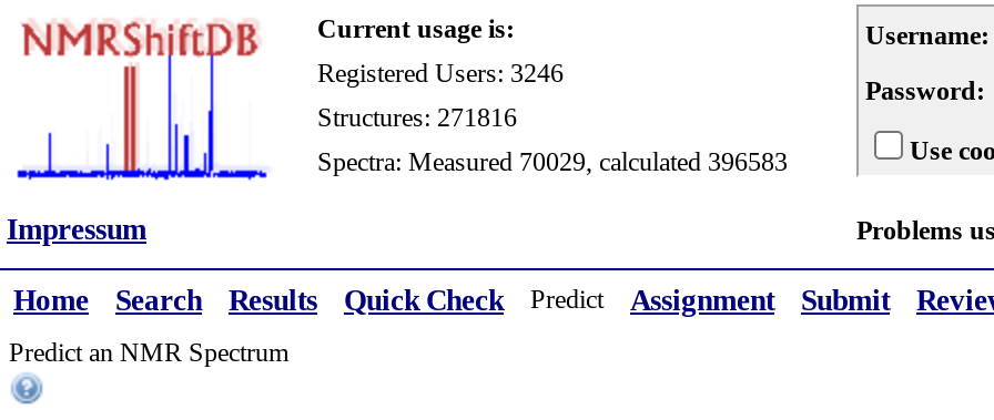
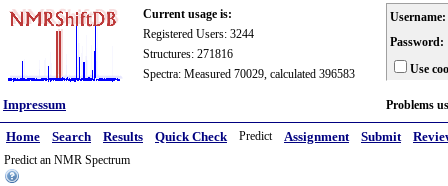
[317,58,564,89] Registered Users: 3246 -> [143,27,254,41] Registered Users: 3244

